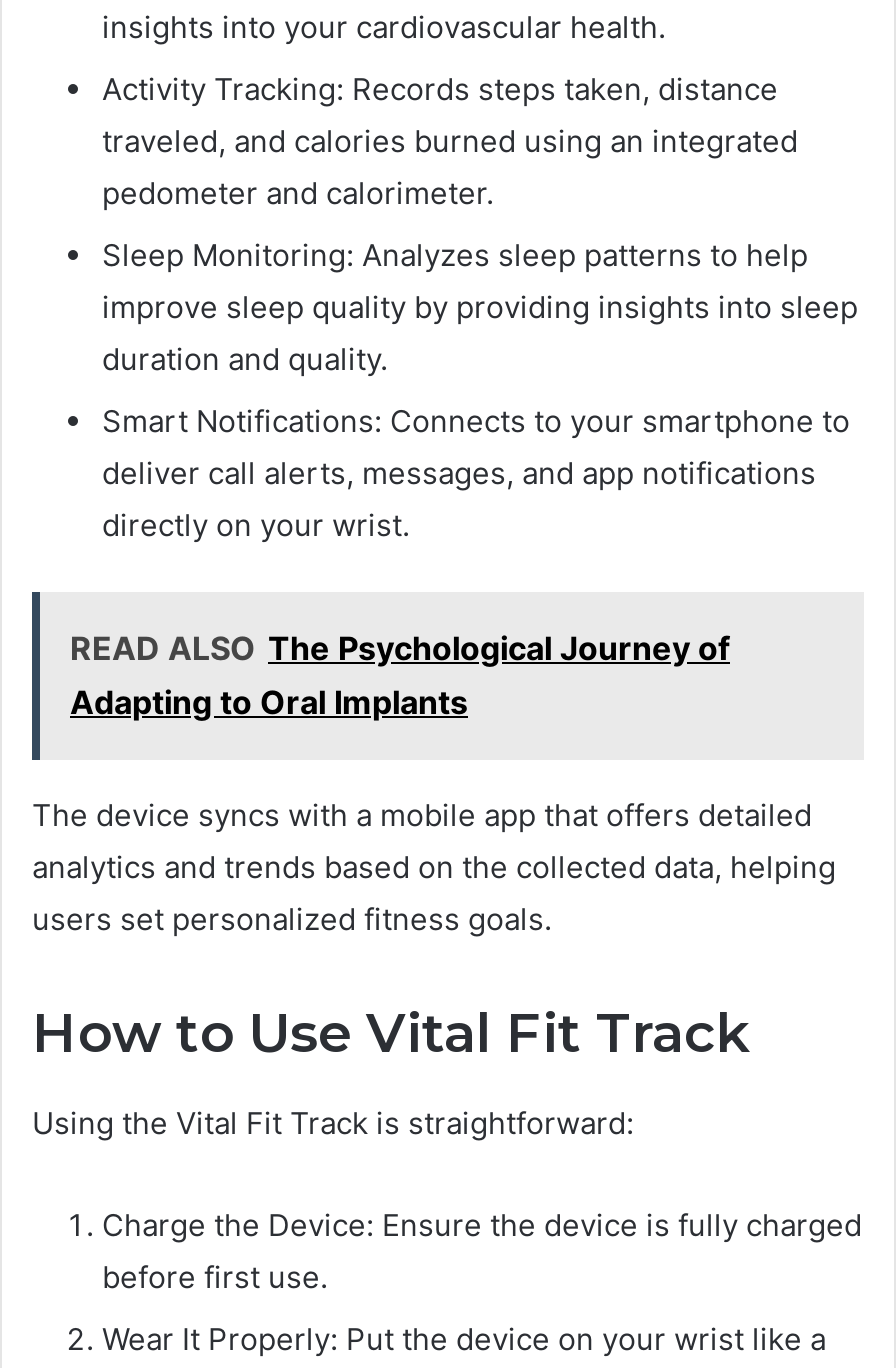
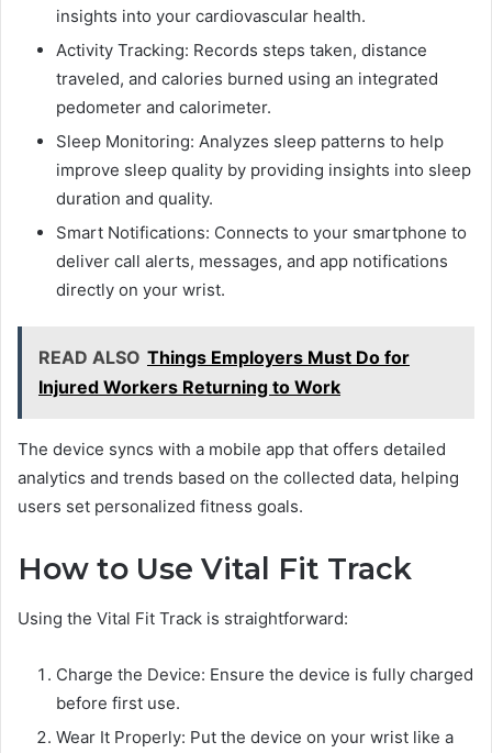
[70,628,730,722] READ ALSO The Psychological Journey of | Adapting to Oral Implants -> [38,346,410,398] READ ALSO Things Employers Must Do for | Injured Workers Returning to Work

